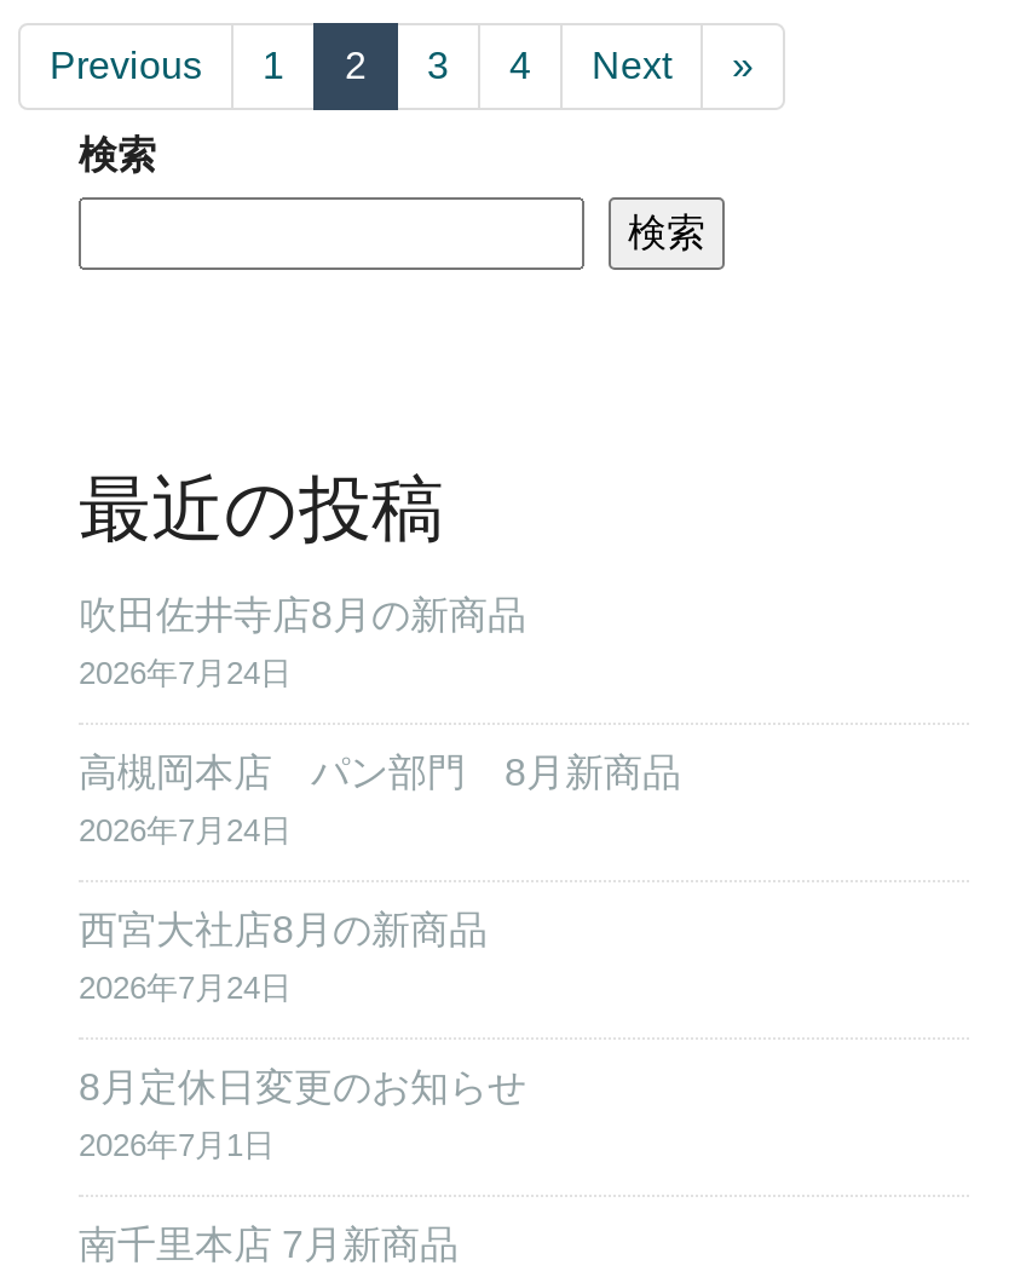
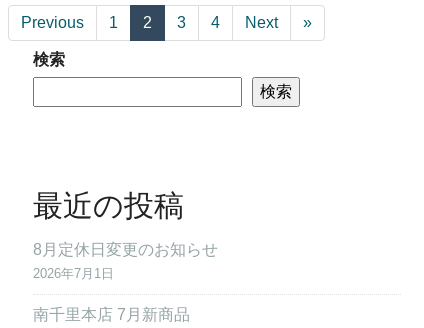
[79,594,681,1006] 吹田佐井寺店8月の新商品 | 2026年7月24日 | 高槻岡本店 パン部門 8月新商品 | 2026年7月24日 | 西宮大社店8月の新商品 | 2026年7月24日 -> none

